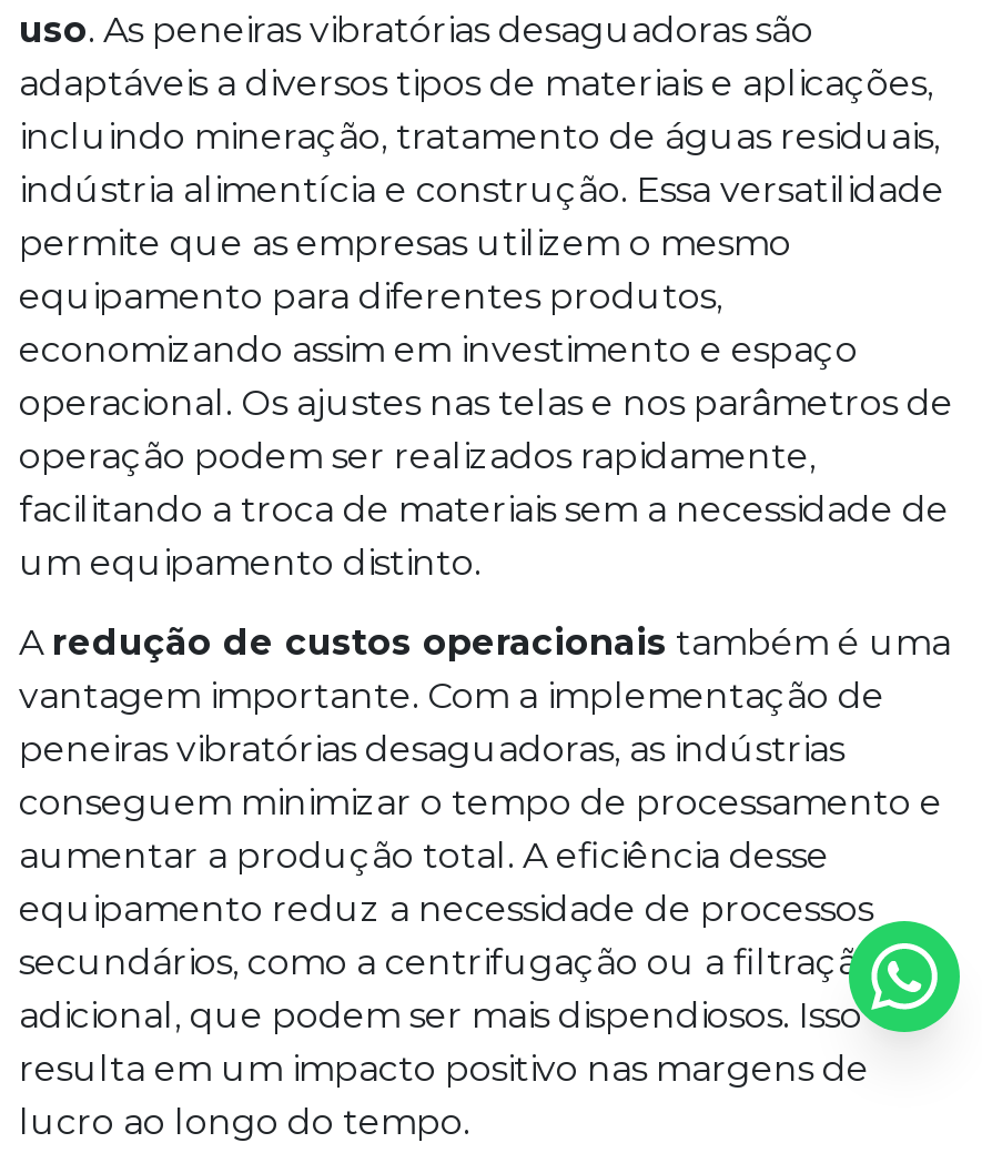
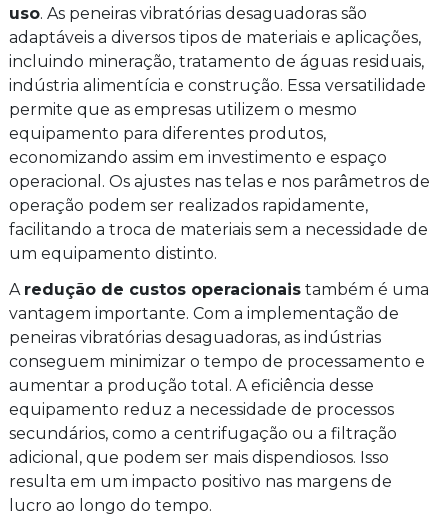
[871,919,962,1043] [image] -> none

